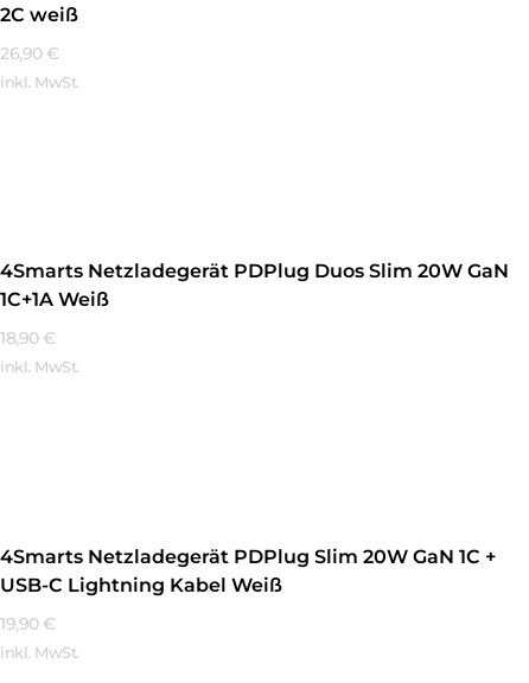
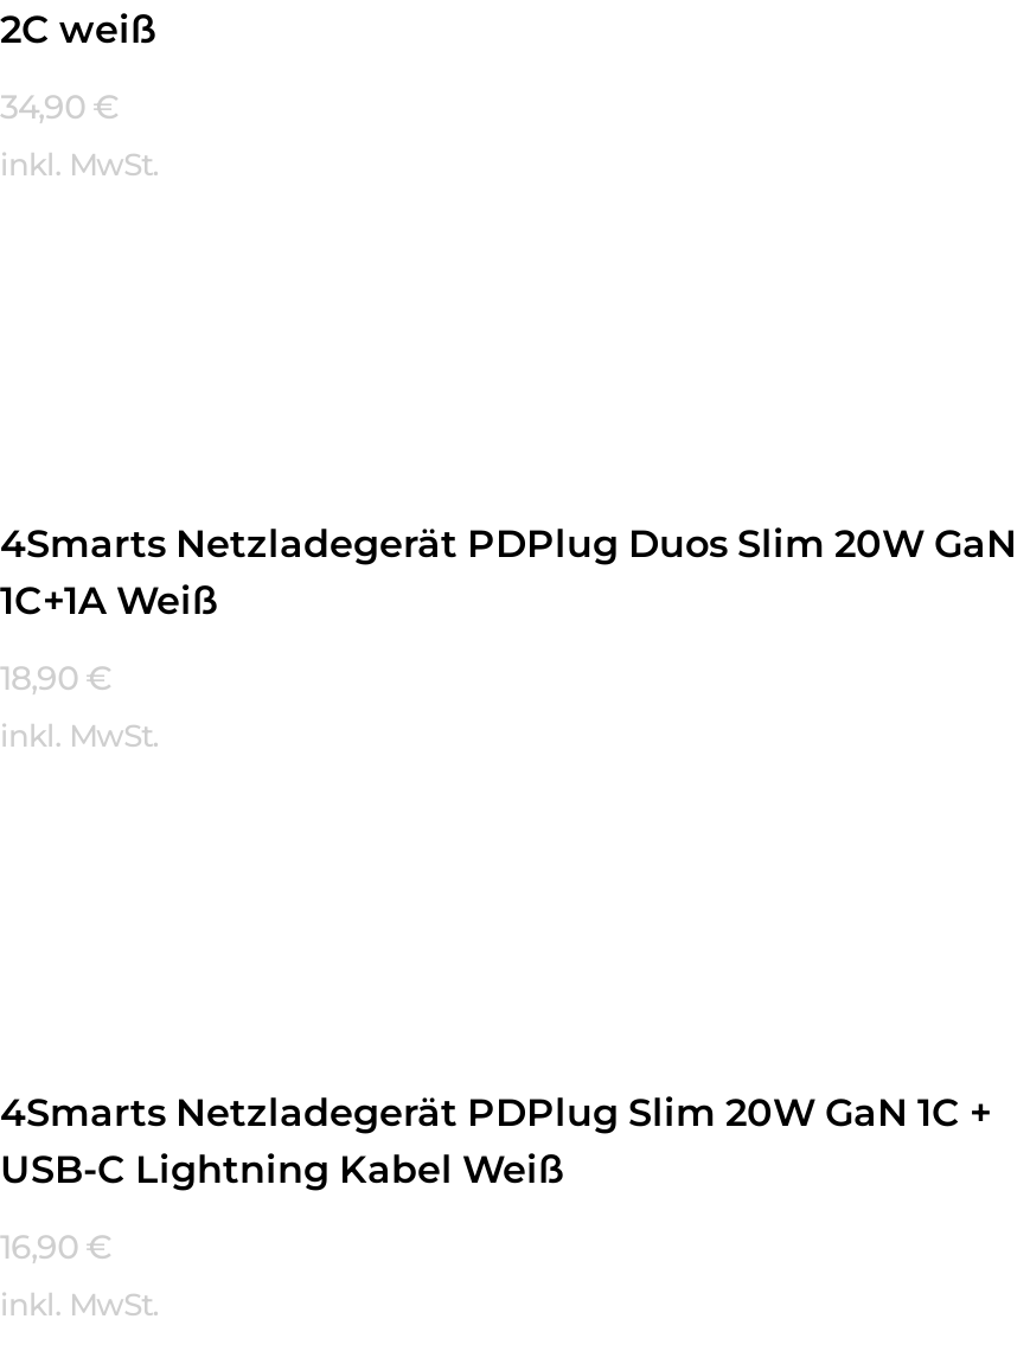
[0,42,59,64] 26,90 € -> [0,84,118,127] 34,90 €
[0,613,55,635] 19,90 € -> [0,1226,111,1269] 16,90 €

